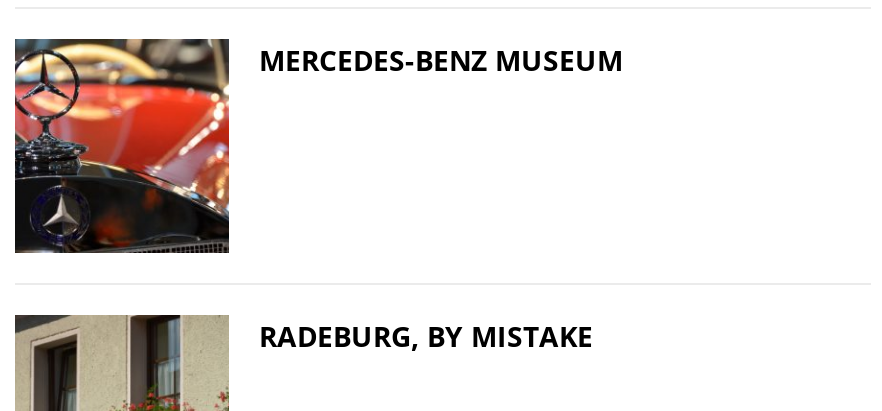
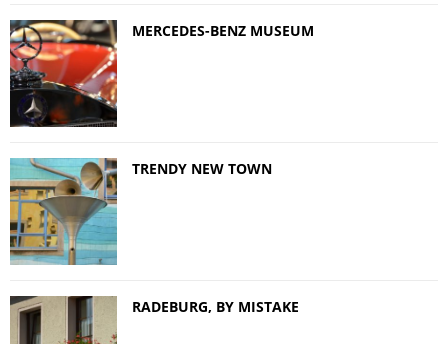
none -> [9,157,272,266] [image] | TRENDY NEW TOWN

